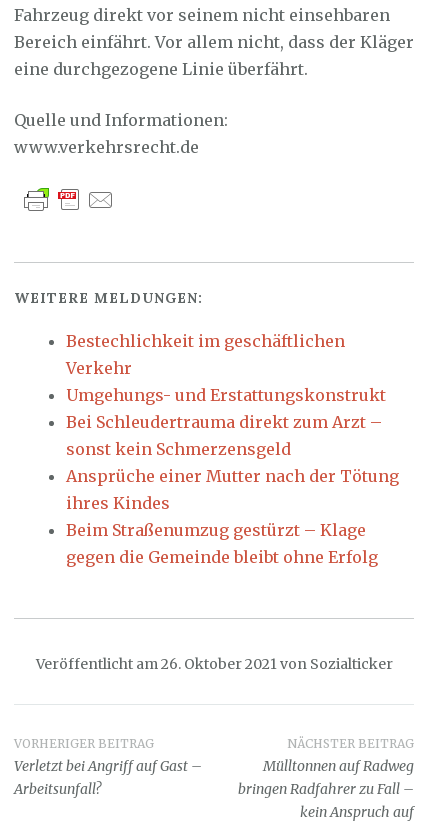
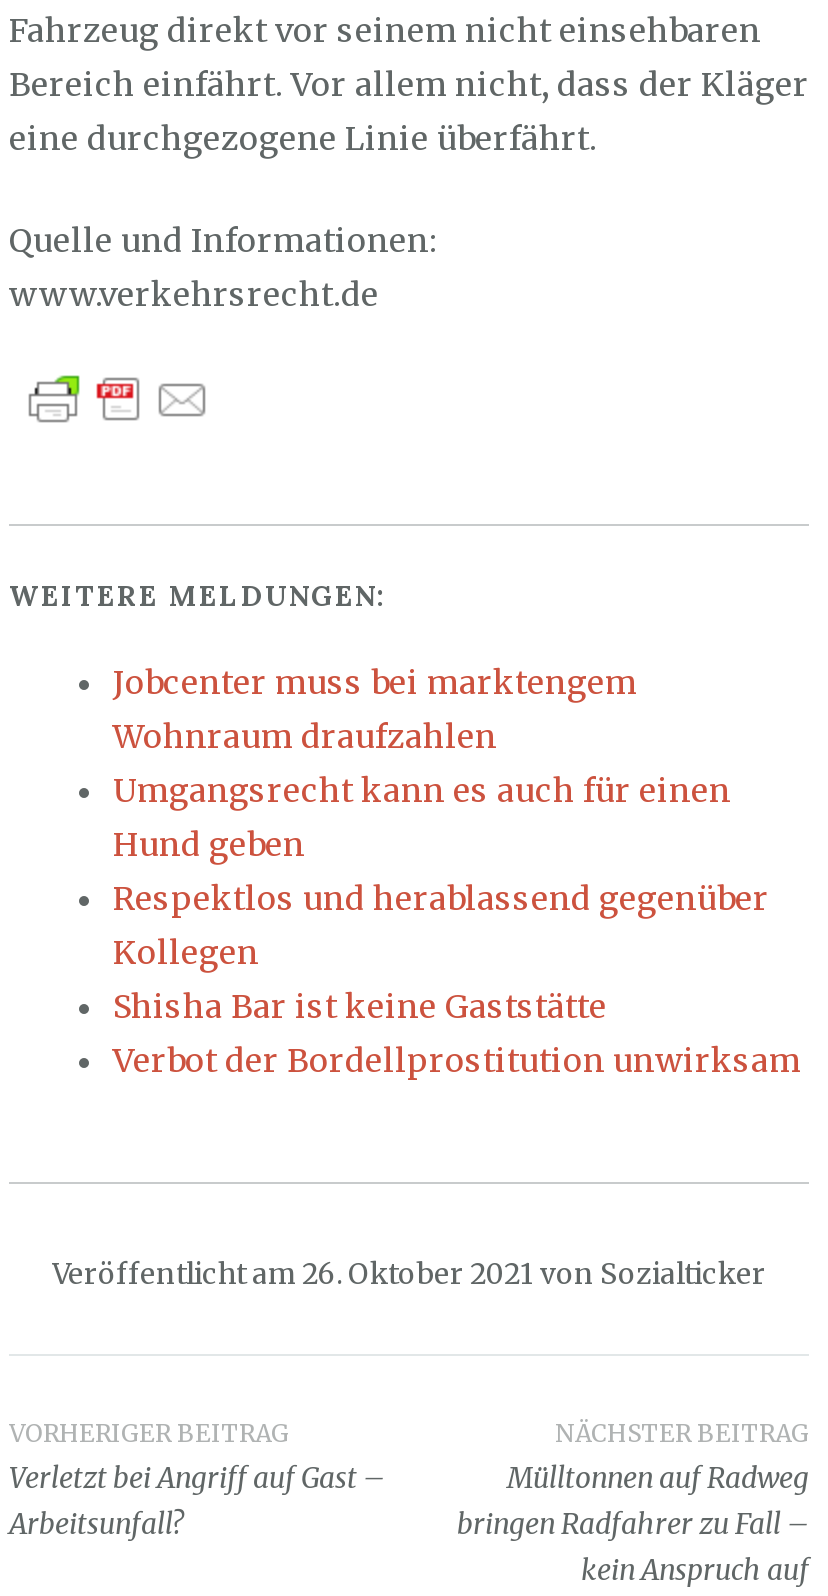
[66,331,399,567] Bestechlichkeit im geschäftlichen | Verkehr | Umgehungs- und Erstattungskonstrukt | Bei Schleudertrauma direkt zum Arzt – | sonst kein Schmerzensgeld | Ansprüche einer Mutter nach der Tötung | ihres Kindes | Beim Straßenumzug gestürzt – Klage | gegen die Gemeinde bleibt ohne Erfolg -> [113,661,801,1079] Jobcenter muss bei marktengem | Wohnraum draufzahlen | Umgangsrecht kann es auch für einen | Hund geben | Respektlos und herablassend gegenüber | Kollegen | Shisha Bar ist keine Gaststätte | Verbot der Bordellprostitution unwirksam

